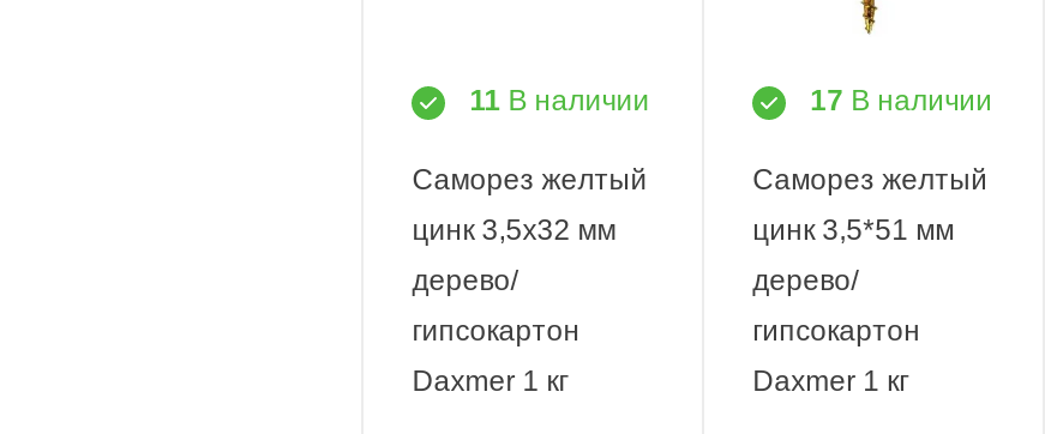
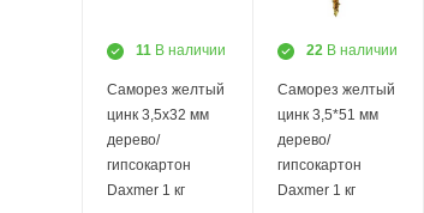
[810,85,992,119] 17 В наличии -> [306,42,398,59] 22 В наличии

